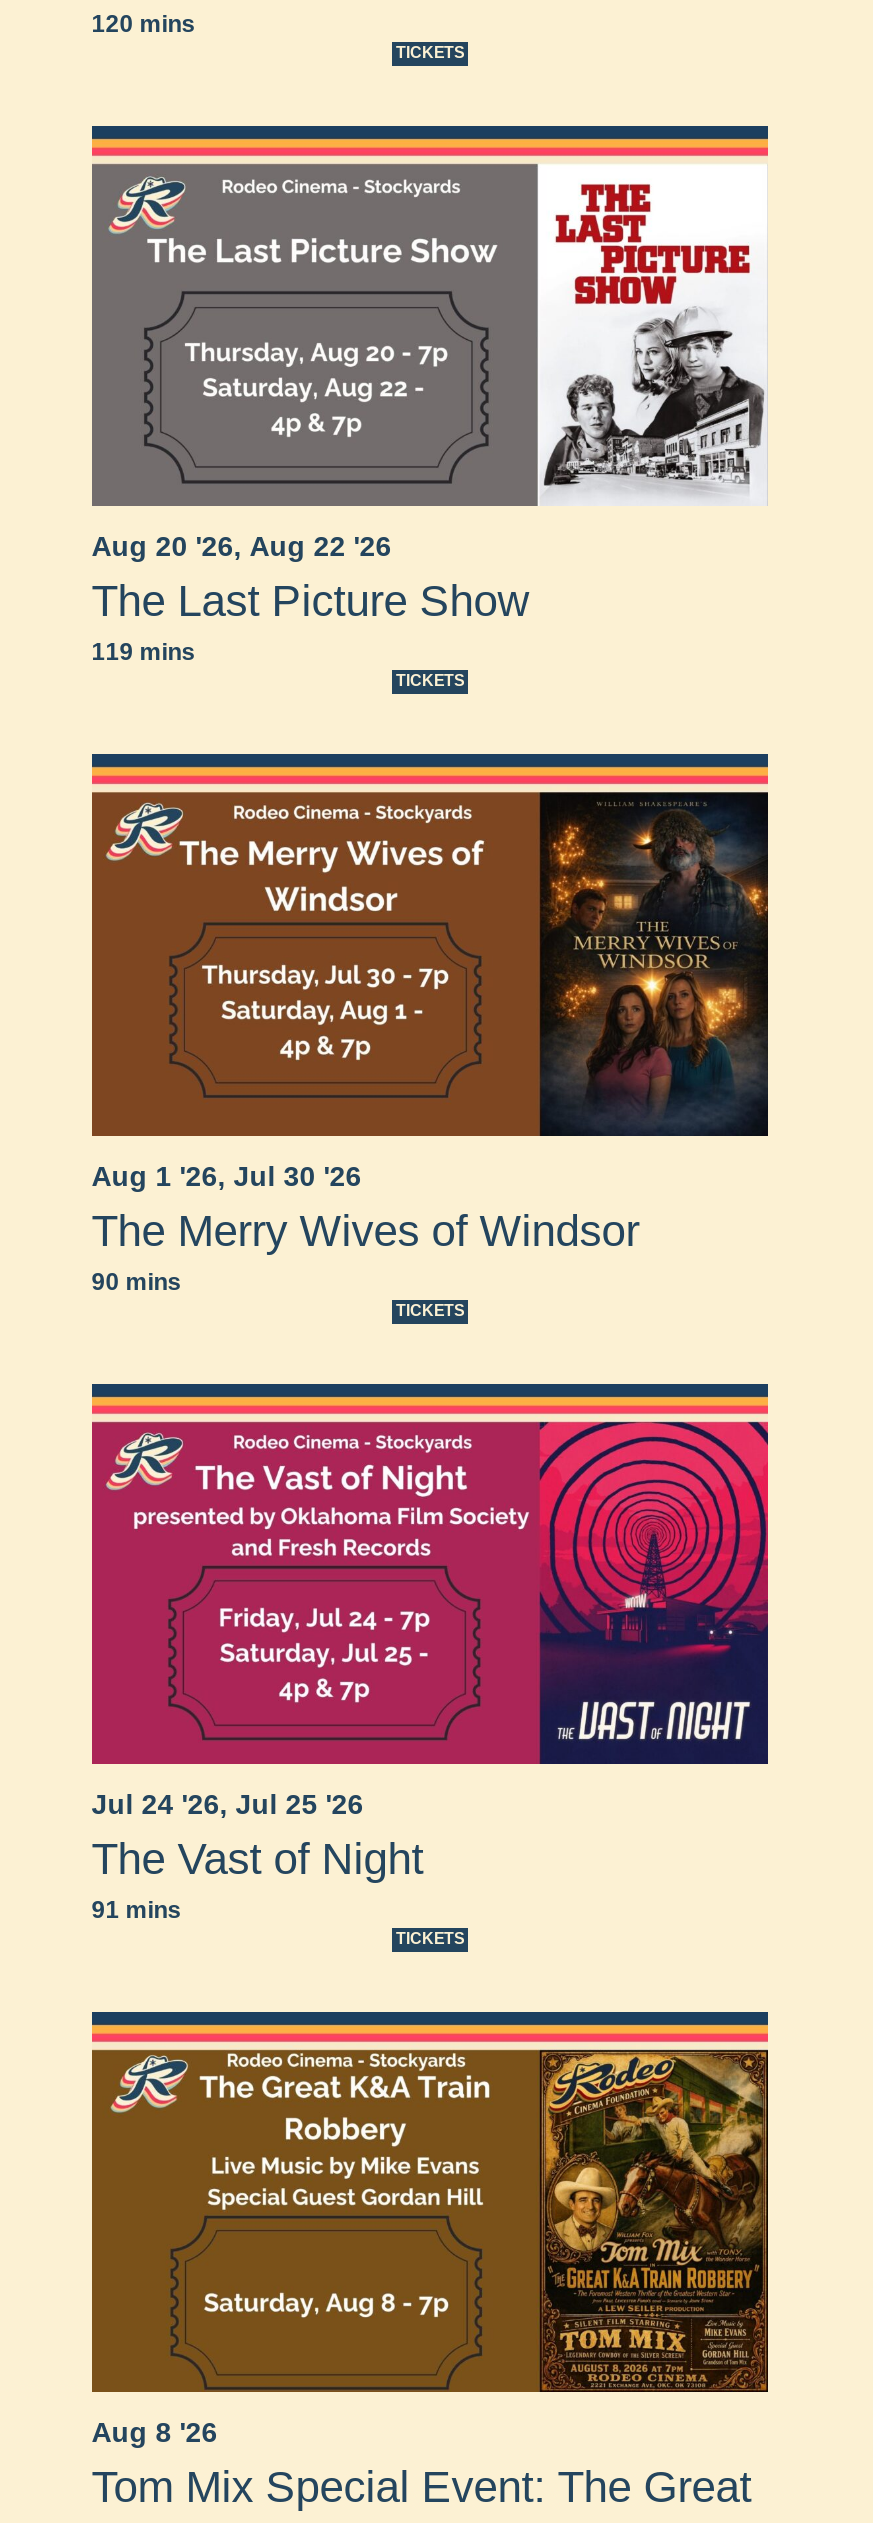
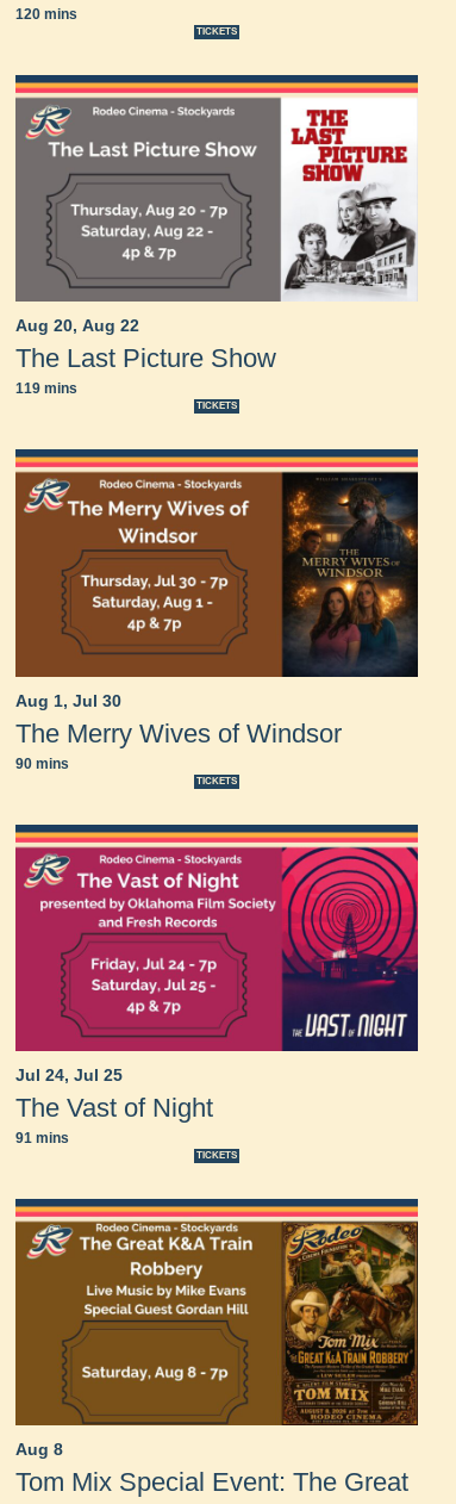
[92,531,392,563] Aug 20 '26, Aug 22 '26 -> [15,316,139,335] Aug 20, Aug 22
[92,1159,362,1191] Aug 1 '26, Jul 30 '26 -> [15,691,121,710] Aug 1, Jul 30
[92,1788,364,1820] Jul 24 '26, Jul 25 '26 -> [15,1066,122,1085] Jul 24, Jul 25
[92,2417,218,2449] Aug 8 '26 -> [15,1440,63,1459] Aug 8

